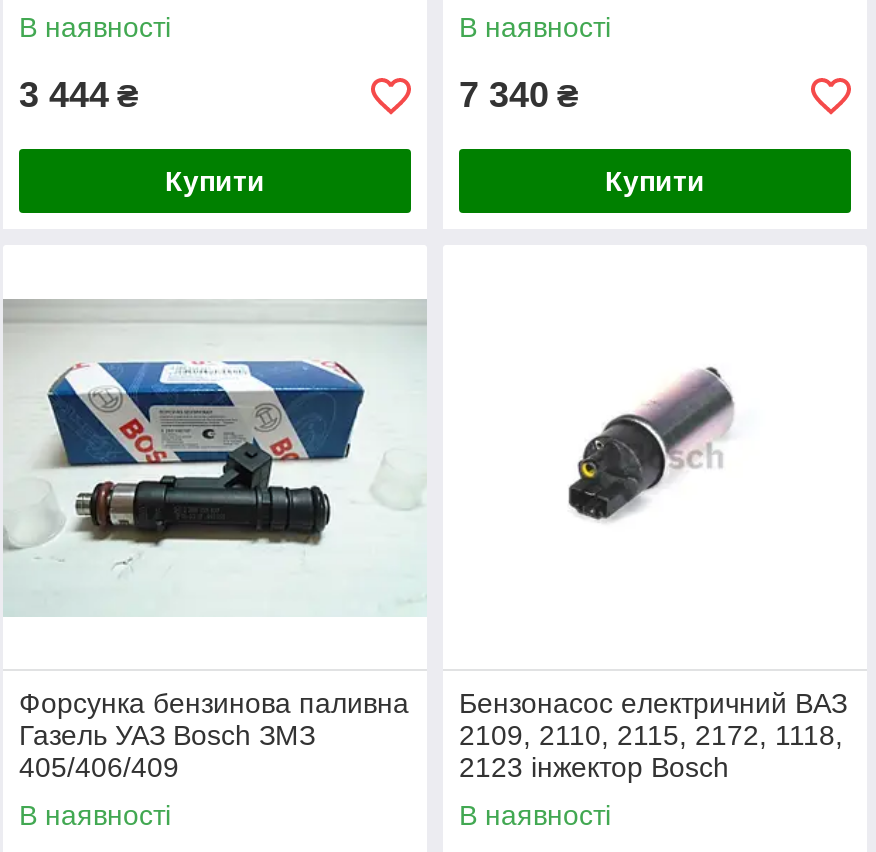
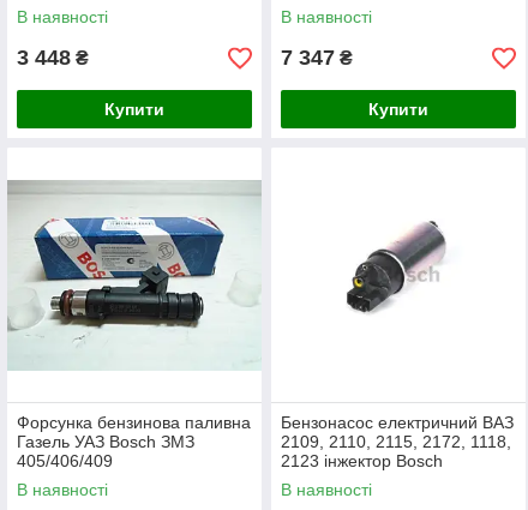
[19,75,139,115] 3 444 ₴ -> [17,46,89,70] 3 448 ₴
[459,75,579,115] 7 340 ₴ -> [281,46,353,70] 7 347 ₴

